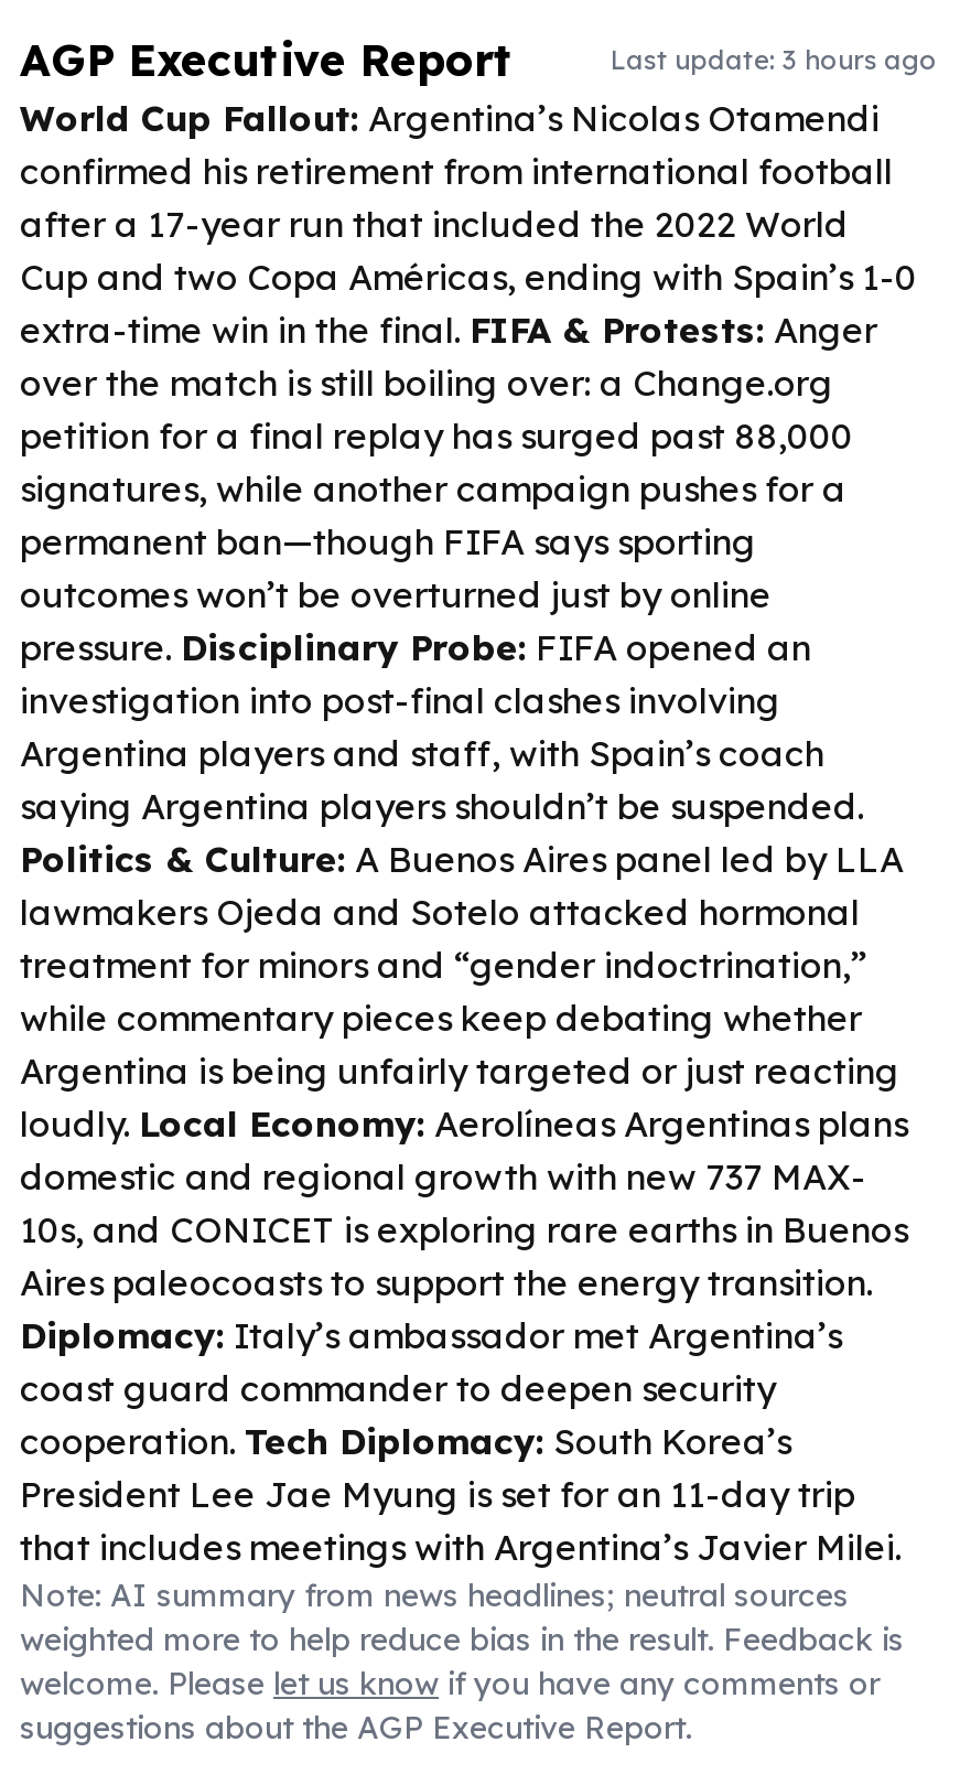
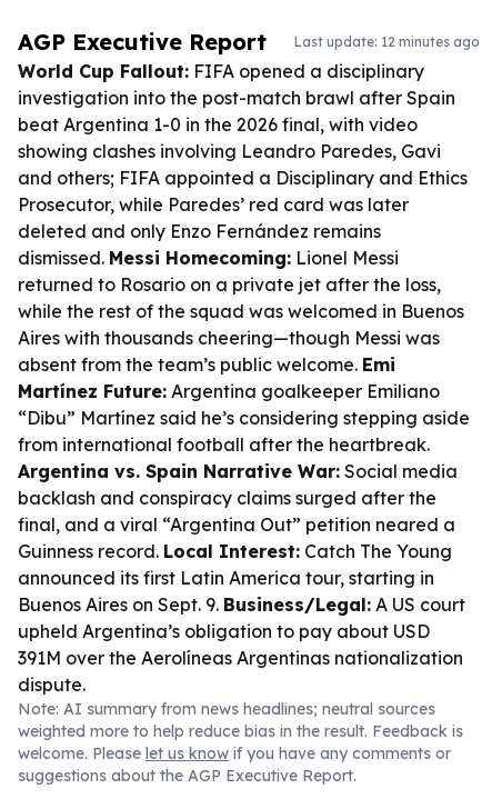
[20,43,937,1569] Last update: 3 hours ago | World Cup Fallout: Argentina’s Nicolas Otamendi | confirmed his retirement from international football | after a 17-year run that included the 2022 World | Cup and two Copa Américas, ending with Spain’s 1-0 | extra-time win in the final. FIFA & Protests: Anger | over the match is still boiling over: a Change.org | petition for a final replay has surged past 88,000 | signatures, while another campaign pushes for a | permanent ban—though FIFA says sporting | outcomes won’t be overturned just by online | pressure. Disciplinary Probe: FIFA opened an | investigation into post-final clashes involving | Argentina players and staff, with Spain’s coach | saying Argentina players shouldn’t be suspended. | Politics & Culture: A Buenos Aires panel led by LLA | lawmakers Ojeda and Sotelo attacked hormonal | treatment for minors and “gender indoctrination,” | while commentary pieces keep debating whether | Argentina is being unfairly targeted or just reacting | loudly. Local Economy: Aerolíneas Argentinas plans | domestic and regional growth with new 737 MAX- | 10s, and CONICET is exploring rare earths in Buenos | Aires paleocoasts to support the energy transition. | Diplomacy: Italy’s ambassador met Argentina’s | coast guard commander to deepen security | cooperation. Tech Diplomacy: South Korea’s | President Lee Jae Myung is set for an 11-day trip | that includes meetings with Argentina’s Javier Milei. -> [18,33,480,696] Last update: 12 minutes ago | World Cup Fallout: FIFA opened a disciplinary | investigation into the post-match brawl after Spain | beat Argentina 1-0 in the 2026 final, with video | showing clashes involving Leandro Paredes, Gavi | and others; FIFA appointed a Disciplinary and Ethics | Prosecutor, while Paredes’ red card was later | deleted and only Enzo Fernández remains | dismissed. Messi Homecoming: Lionel Messi | returned to Rosario on a private jet after the loss, | while the rest of the squad was welcomed in Buenos | Aires with thousands cheering—though Messi was | absent from the team’s public welcome. Emi | Martínez Future: Argentina goalkeeper Emiliano | “Dibu” Martínez said he’s considering stepping aside | from international football after the heartbreak. | Argentina vs. Spain Narrative War: Social media | backlash and conspiracy claims surged after the | final, and a viral “Argentina Out” petition neared a | Guinness record. Local Interest: Catch The Young | announced its first Latin America tour, starting in | Buenos Aires on Sept. 9. Business/Legal: A US court | upheld Argentina’s obligation to pay about USD | 391M over the Aerolíneas Argentinas nationalization | dispute.

